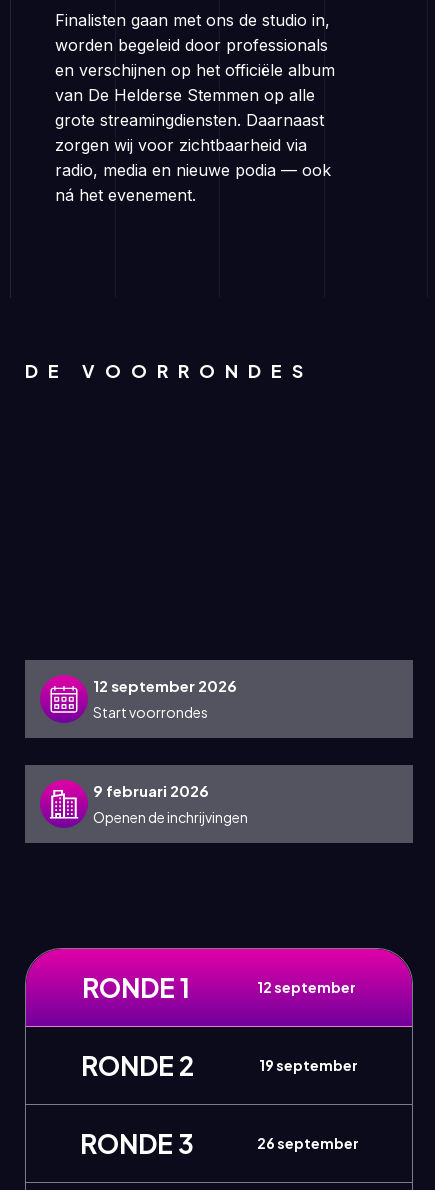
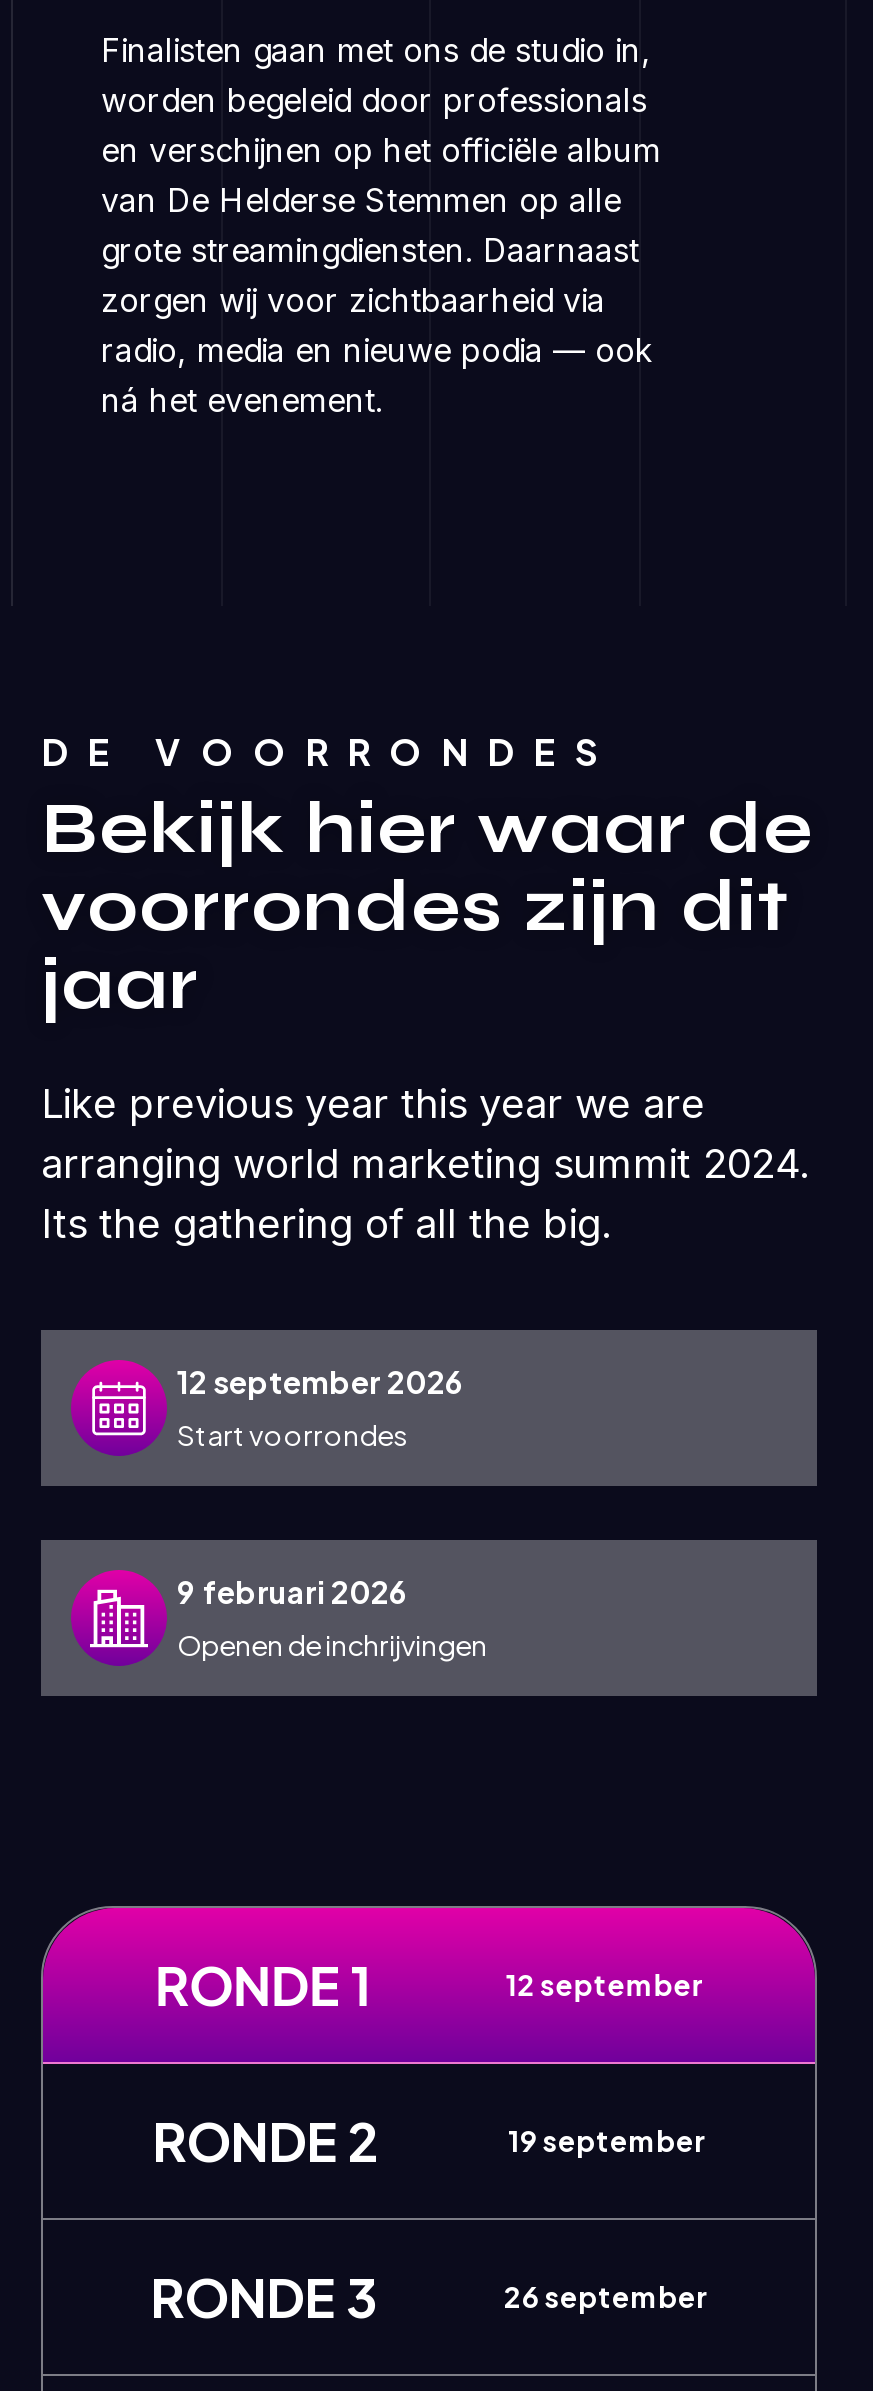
none -> [41,785,813,1247] Bekijk hier waar de | voorrondes zijn dit | jaar | Like previous year this year we are | arranging world marketing summit 2024. | Its the gathering of all the big.

